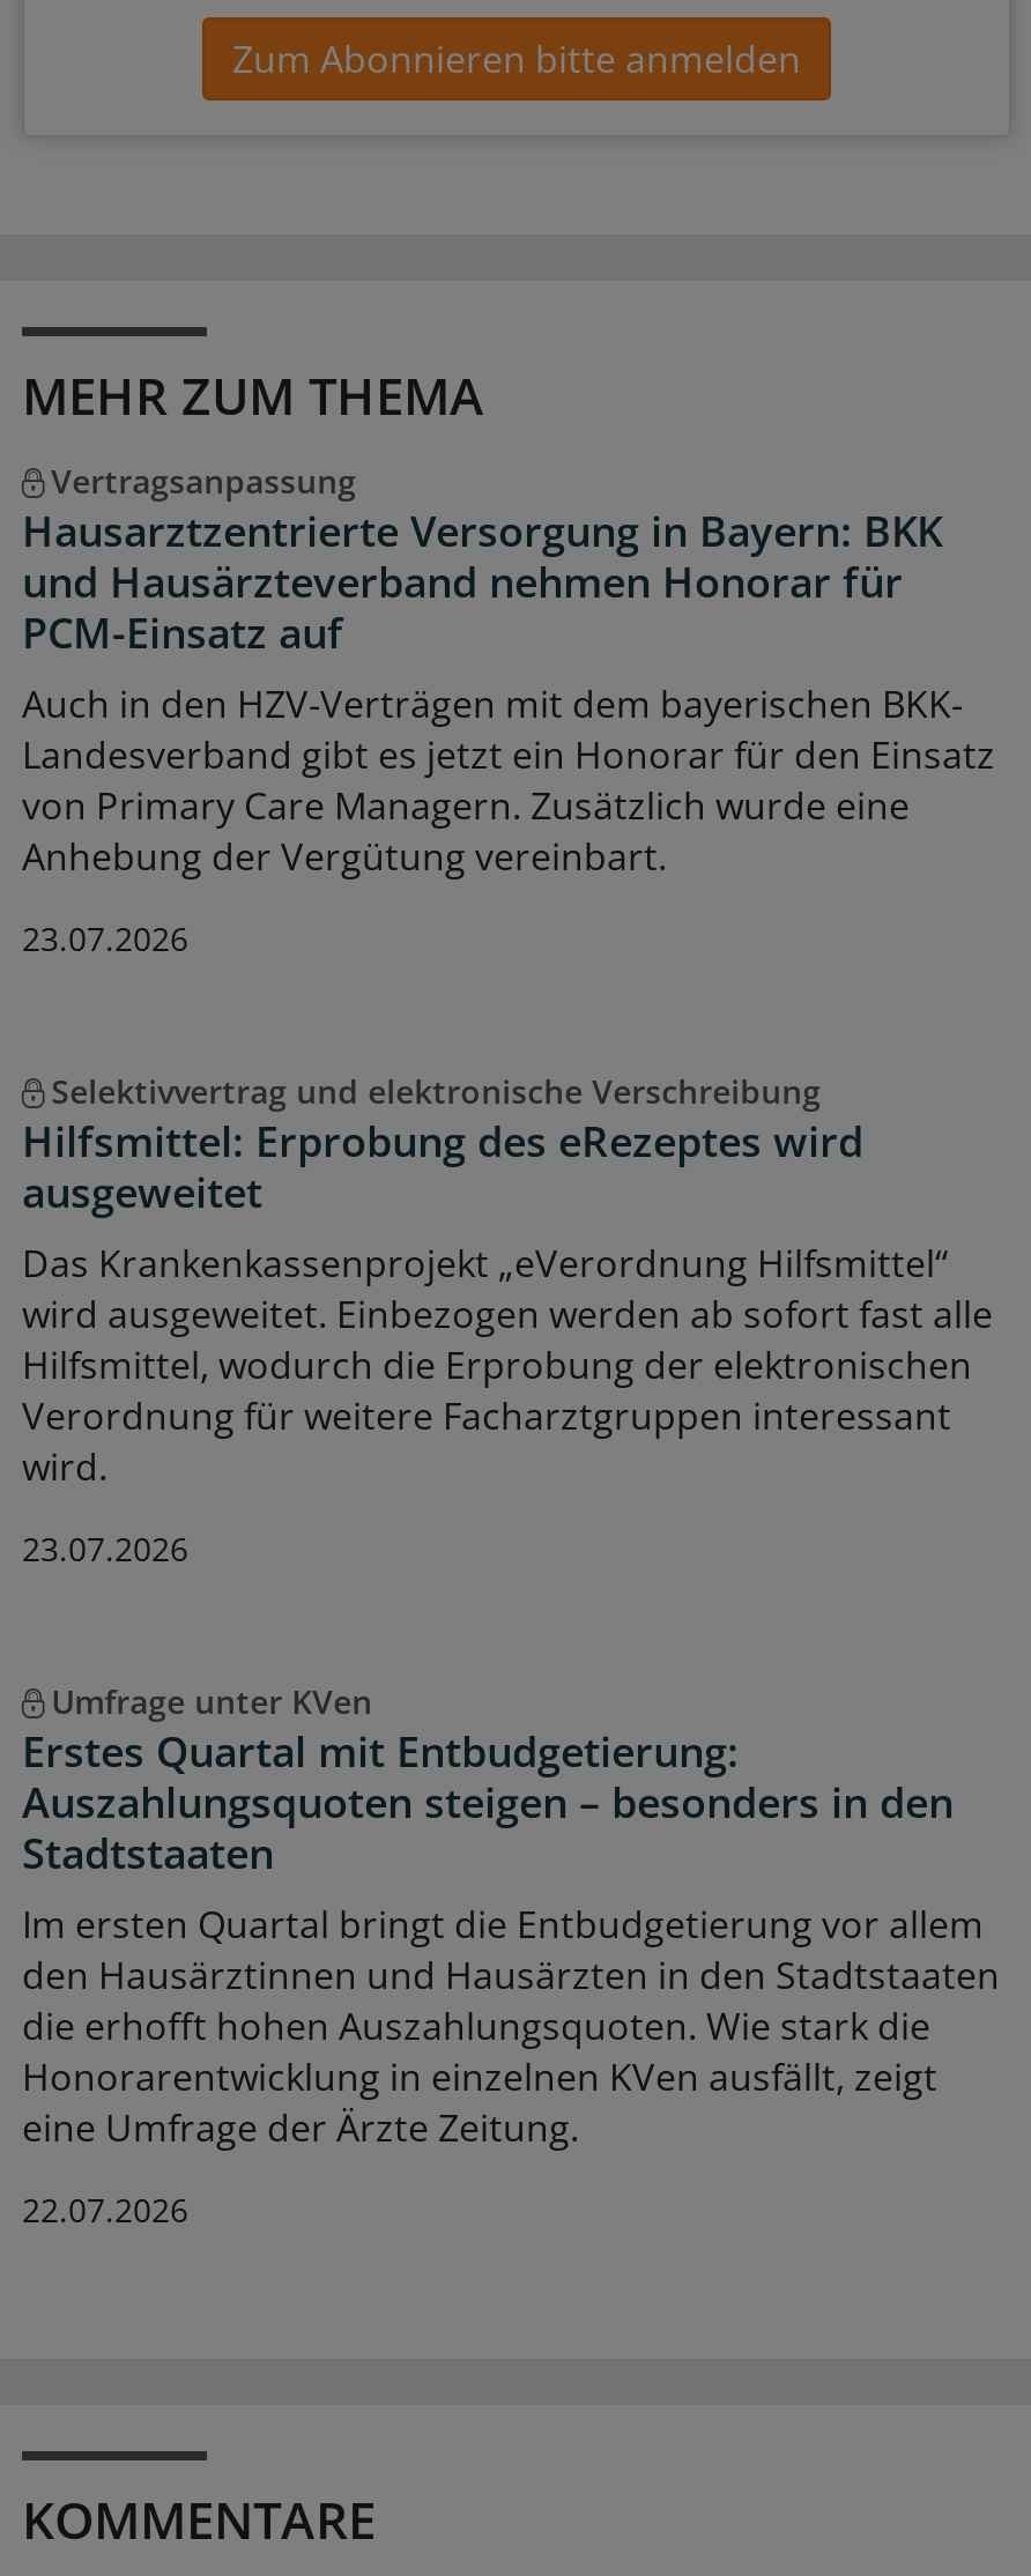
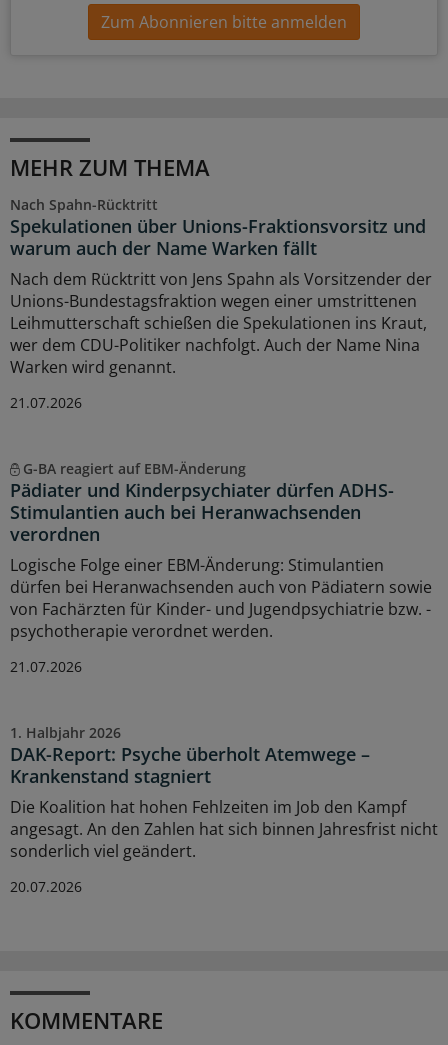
[22,458,995,881] Vertragsanpassung | Hausarztzentrierte Versorgung in Bayern: BKK | und Hausärzteverband nehmen Honorar für | PCM-Einsatz auf | Auch in den HZV-Verträgen mit dem bayerischen BKK- | Landesverband gibt es jetzt ein Honorar für den Einsatz | von Primary Care Managern. Zusätzlich wurde eine | Anhebung der Vergütung vereinbart. -> [10,195,432,378] Nach Spahn-Rücktritt | Spekulationen über Unions-Fraktionsvorsitz und | warum auch der Name Warken fällt | Nach dem Rücktritt von Jens Spahn als Vorsitzender der | Unions-Bundestagsfraktion wegen einer umstrittenen | Leihmutterschaft schießen die Spekulationen ins Kraut, | wer dem CDU-Politiker nachfolgt. Auch der Name Nina | Warken wird genannt.
[22,916,188,959] 23.07.2026 -> [10,393,82,412] 21.07.2026
[22,1068,993,1491] Selektivvertrag und elektronische Verschreibung | Hilfsmittel: Erprobung des eRezeptes wird | ausgeweitet | Das Krankenkassenprojekt „eVerordnung Hilfsmittel“ | wird ausgeweitet. Einbezogen werden ab sofort fast alle | Hilfsmittel, wodurch die Erprobung der elektronischen | Verordnung für weitere Facharztgruppen interessant | wird. -> [10,459,432,642] G-BA reagiert auf EBM-Änderung | Pädiater und Kinderpsychiater dürfen ADHS- | Stimulantien auch bei Heranwachsenden | verordnen | Logische Folge einer EBM-Änderung: Stimulantien | dürfen bei Heranwachsenden auch von Pädiatern sowie | von Fachärzten für Kinder- und Jugendpsychiatrie bzw. - | psychotherapie verordnet werden.
[22,1526,188,1570] 23.07.2026 -> [10,657,82,676] 21.07.2026
[22,1678,1000,2152] Umfrage unter KVen | Erstes Quartal mit Entbudgetierung: | Auszahlungsquoten steigen – besonders in den | Stadtstaaten | Im ersten Quartal bringt die Entbudgetierung vor allem | den Hausärztinnen und Hausärzten in den Stadtstaaten | die erhofft hohen Auszahlungsquoten. Wie stark die | Honorarentwicklung in einzelnen KVen ausfällt, zeigt | eine Umfrage der Ärzte Zeitung. -> [10,723,438,862] 1. Halbjahr 2026 | DAK-Report: Psyche überholt Atemwege – | Krankenstand stagniert | Die Koalition hat hohen Fehlzeiten im Job den Kampf | angesagt. An den Zahlen hat sich binnen Jahresfrist nicht | sonderlich viel geändert.
[22,2187,188,2231] 22.07.2026 -> [10,877,82,896] 20.07.2026

